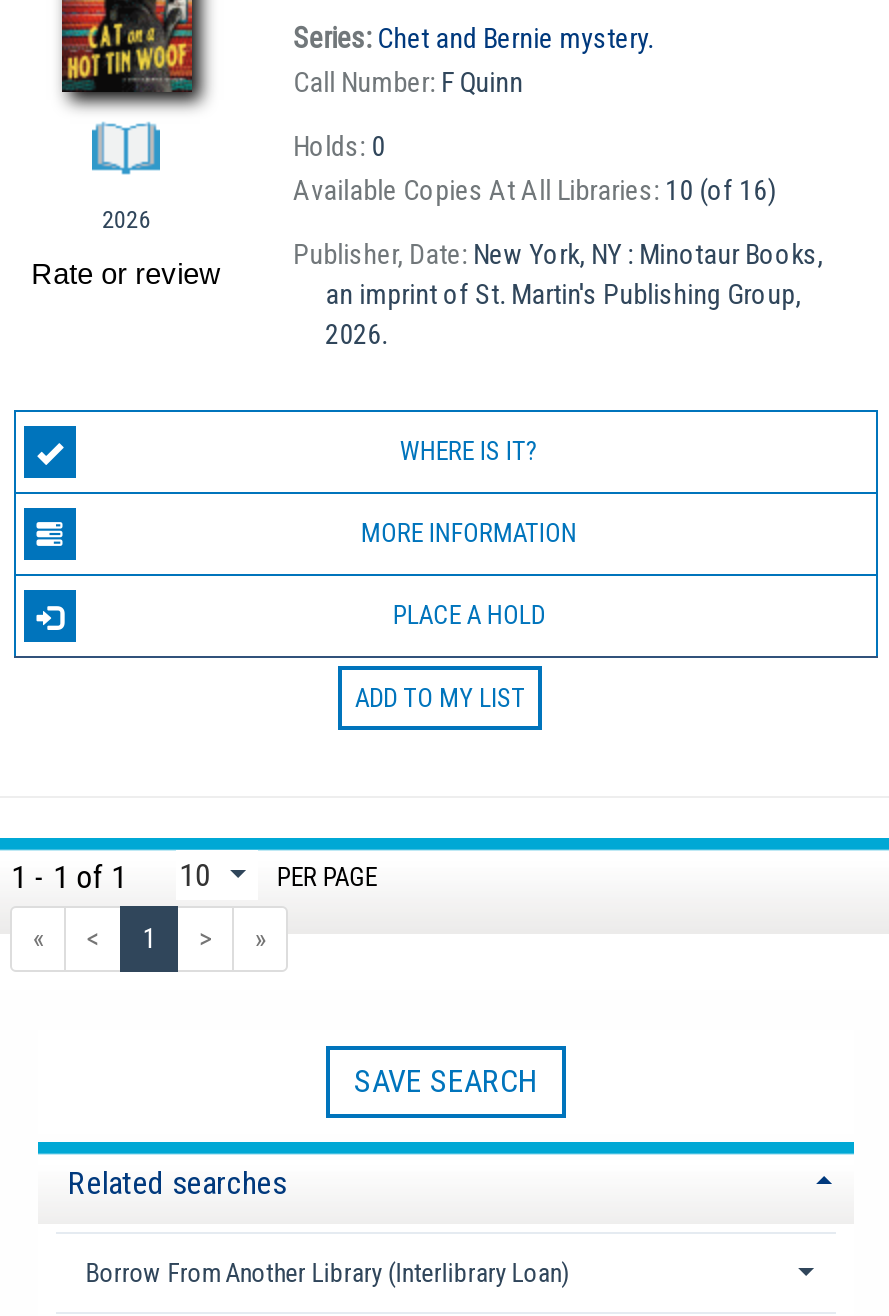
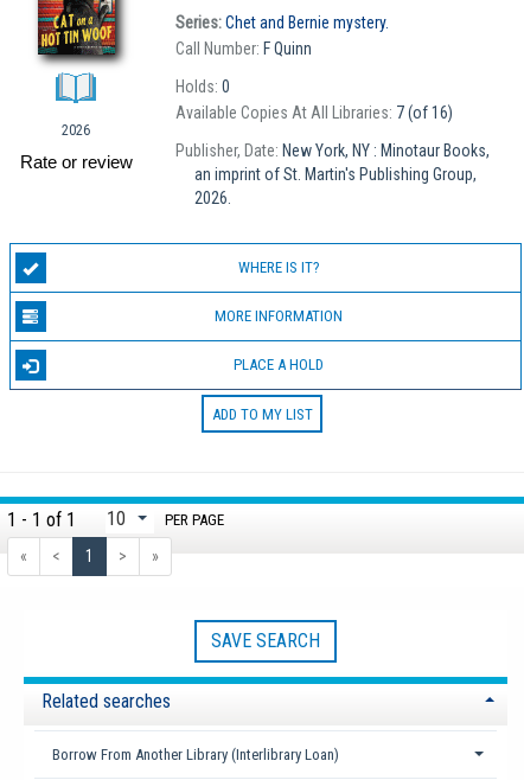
[293,174,775,206] Available Copies At All Libraries: 10 (of 16) -> [175,103,452,122] Available Copies At All Libraries: 7 (of 16)

